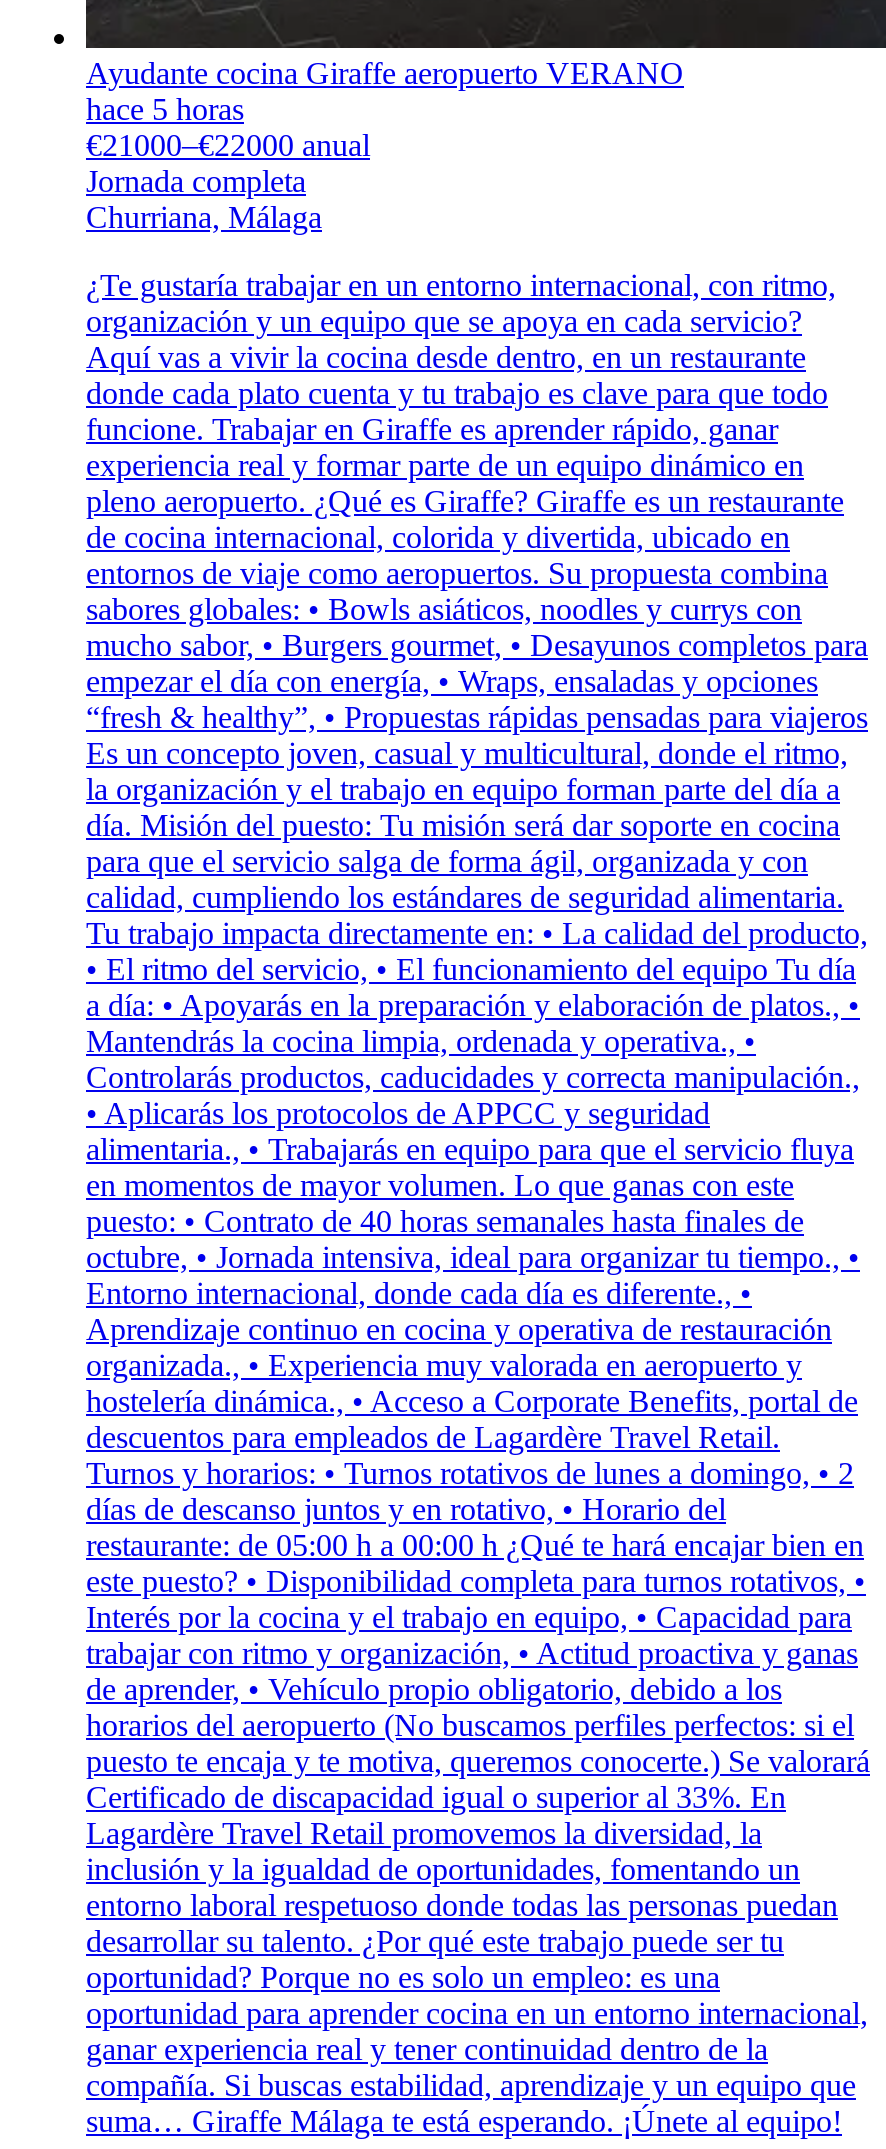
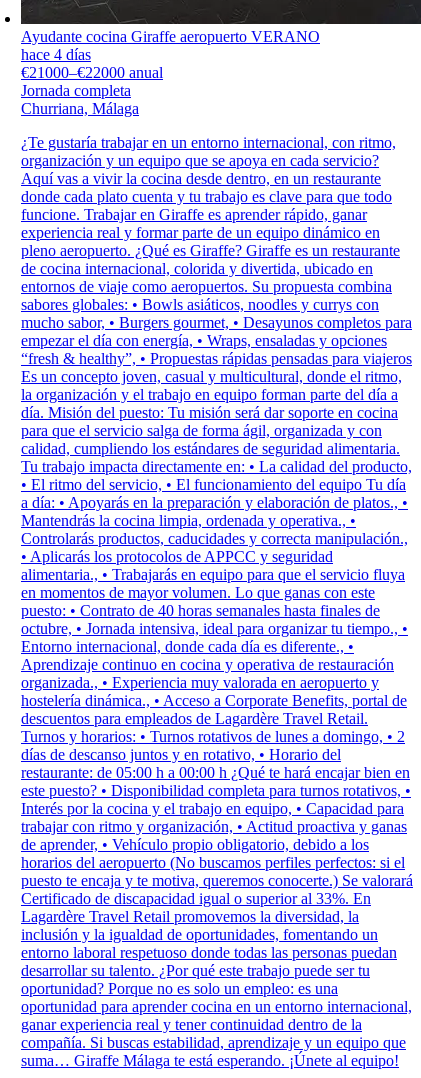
[86,92,244,126] hace 5 horas -> [21,46,91,63] hace 4 días

